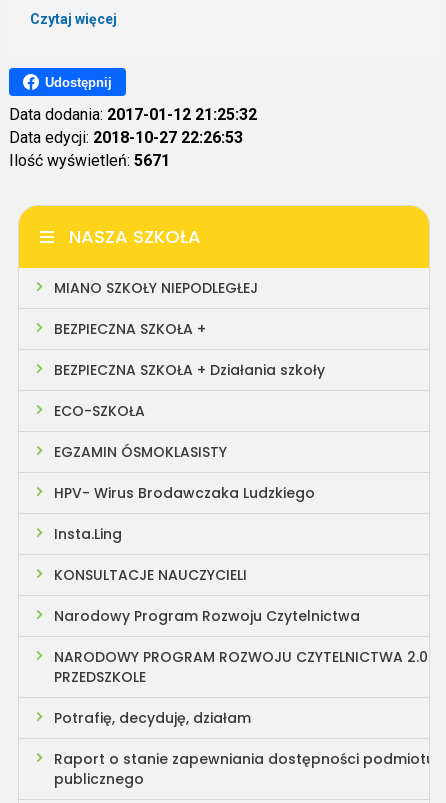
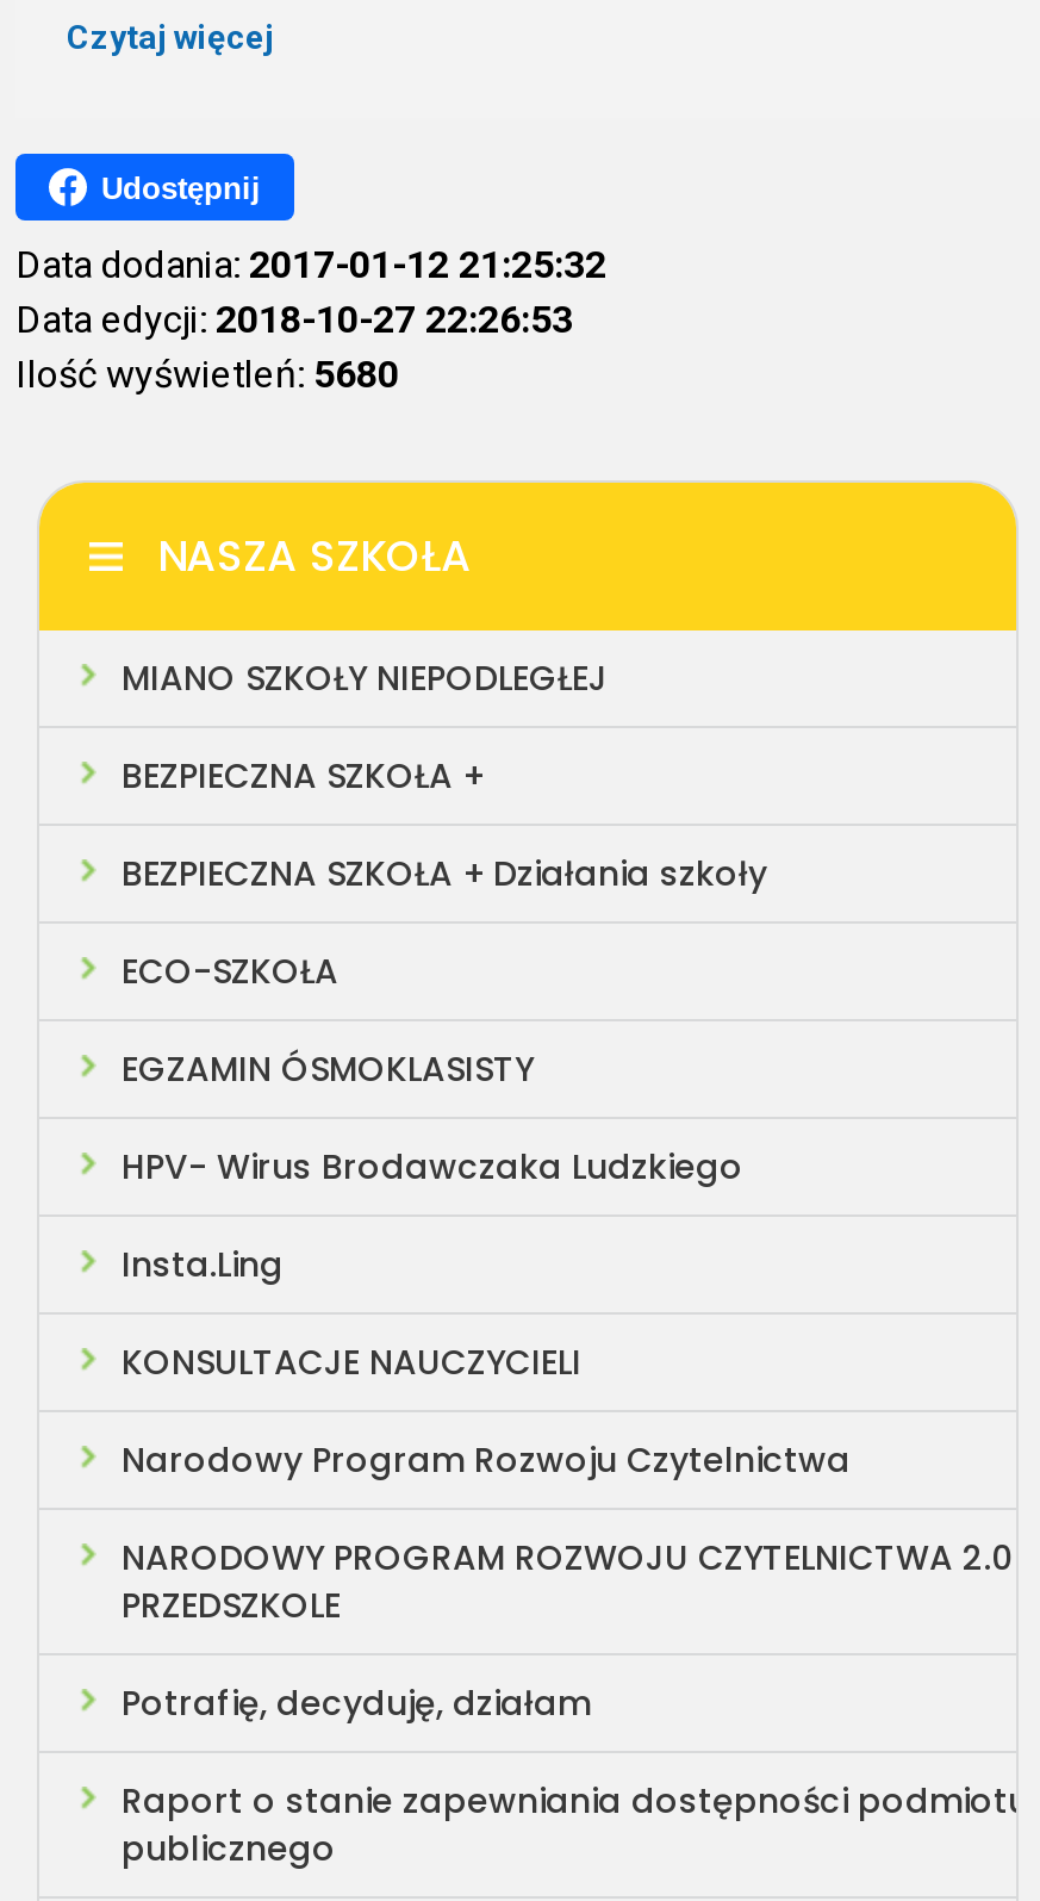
[9,151,170,170] Ilość wyświetleń: 5671 -> [15,352,399,397] Ilość wyświetleń: 5680

